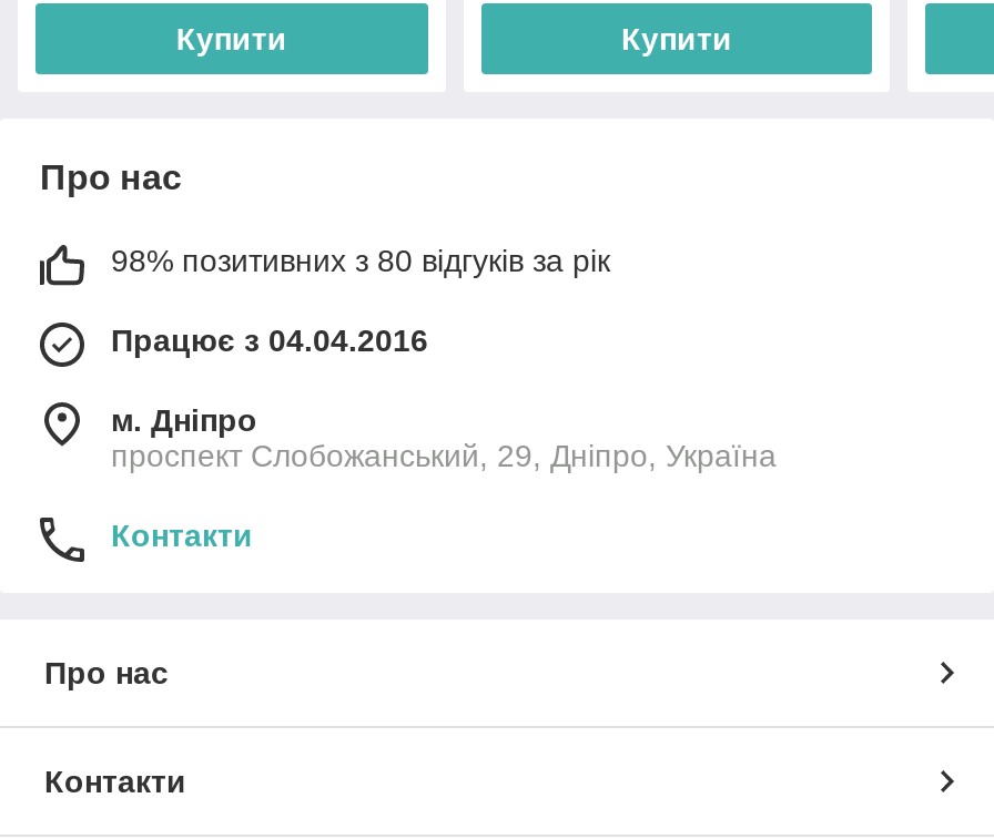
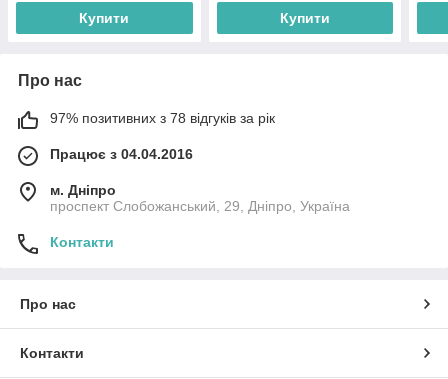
[111,242,610,278] 98% позитивних з 80 відгуків за рік -> [50,110,275,126] 97% позитивних з 78 відгуків за рік

